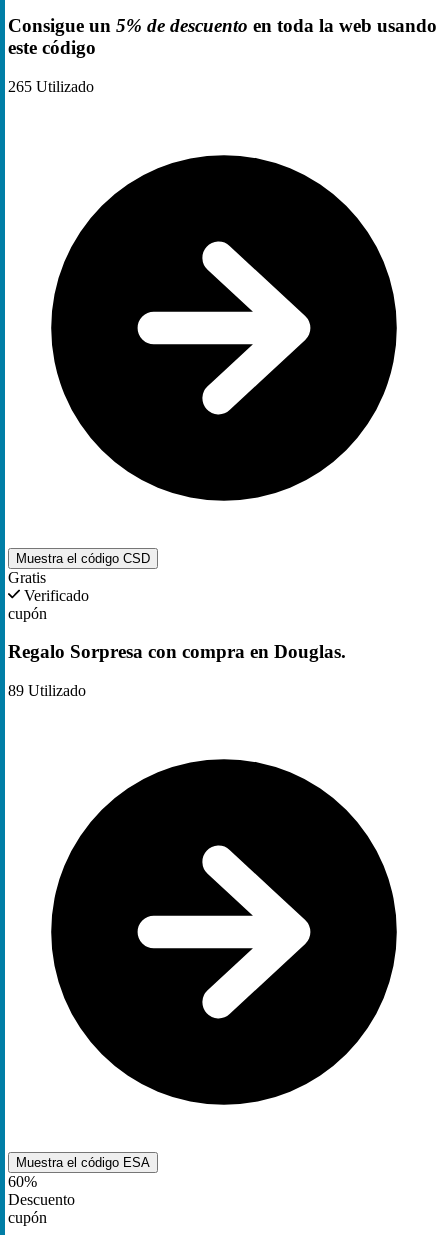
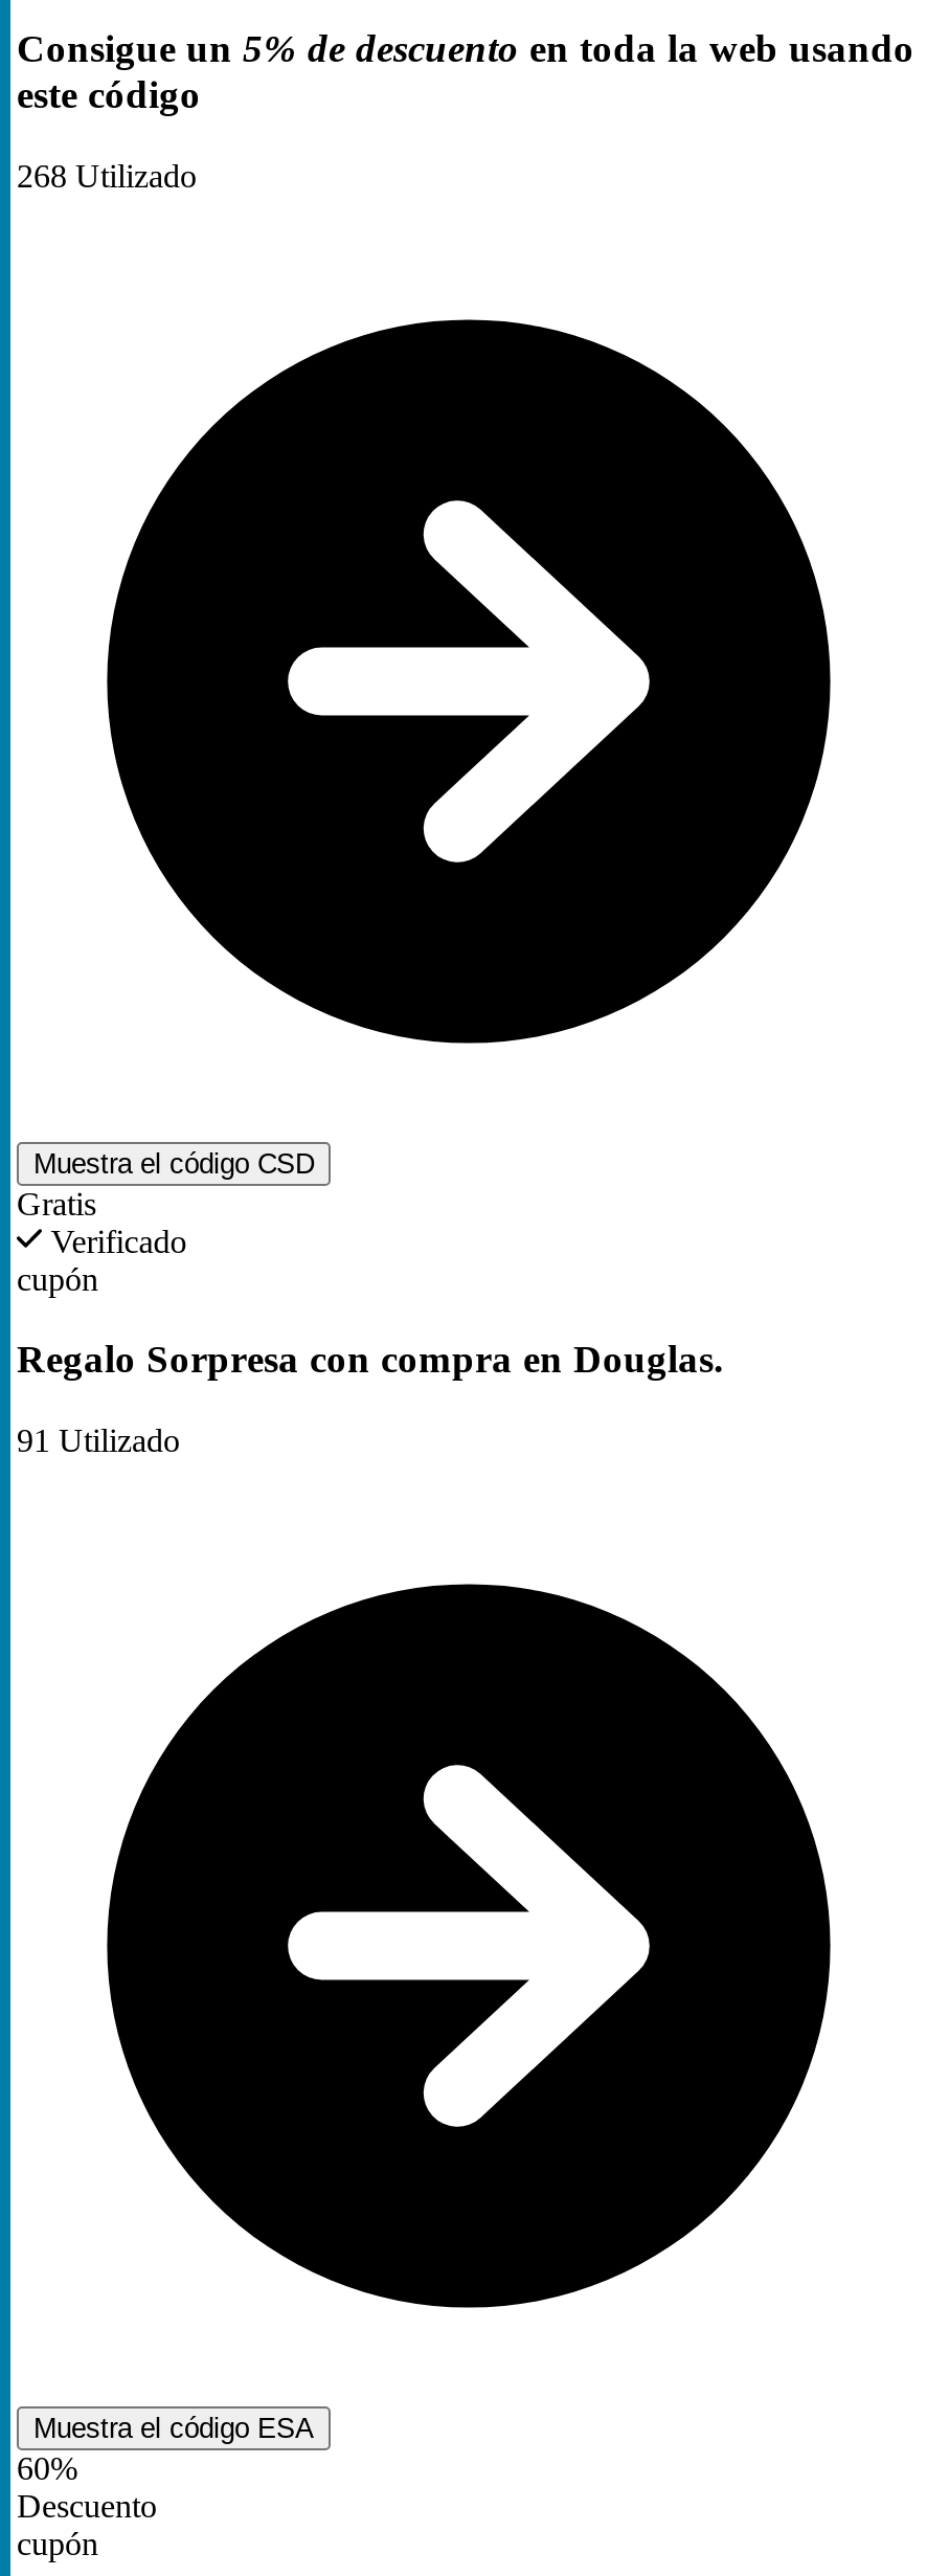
[8,77,94,94] 265 Utilizado -> [17,157,197,193] 268 Utilizado
[8,682,86,699] 89 Utilizado -> [17,1423,180,1458] 91 Utilizado

